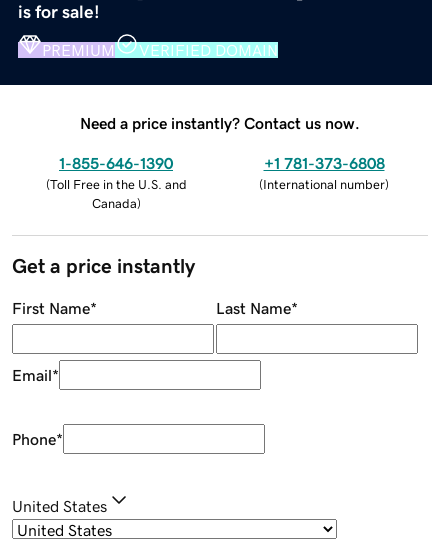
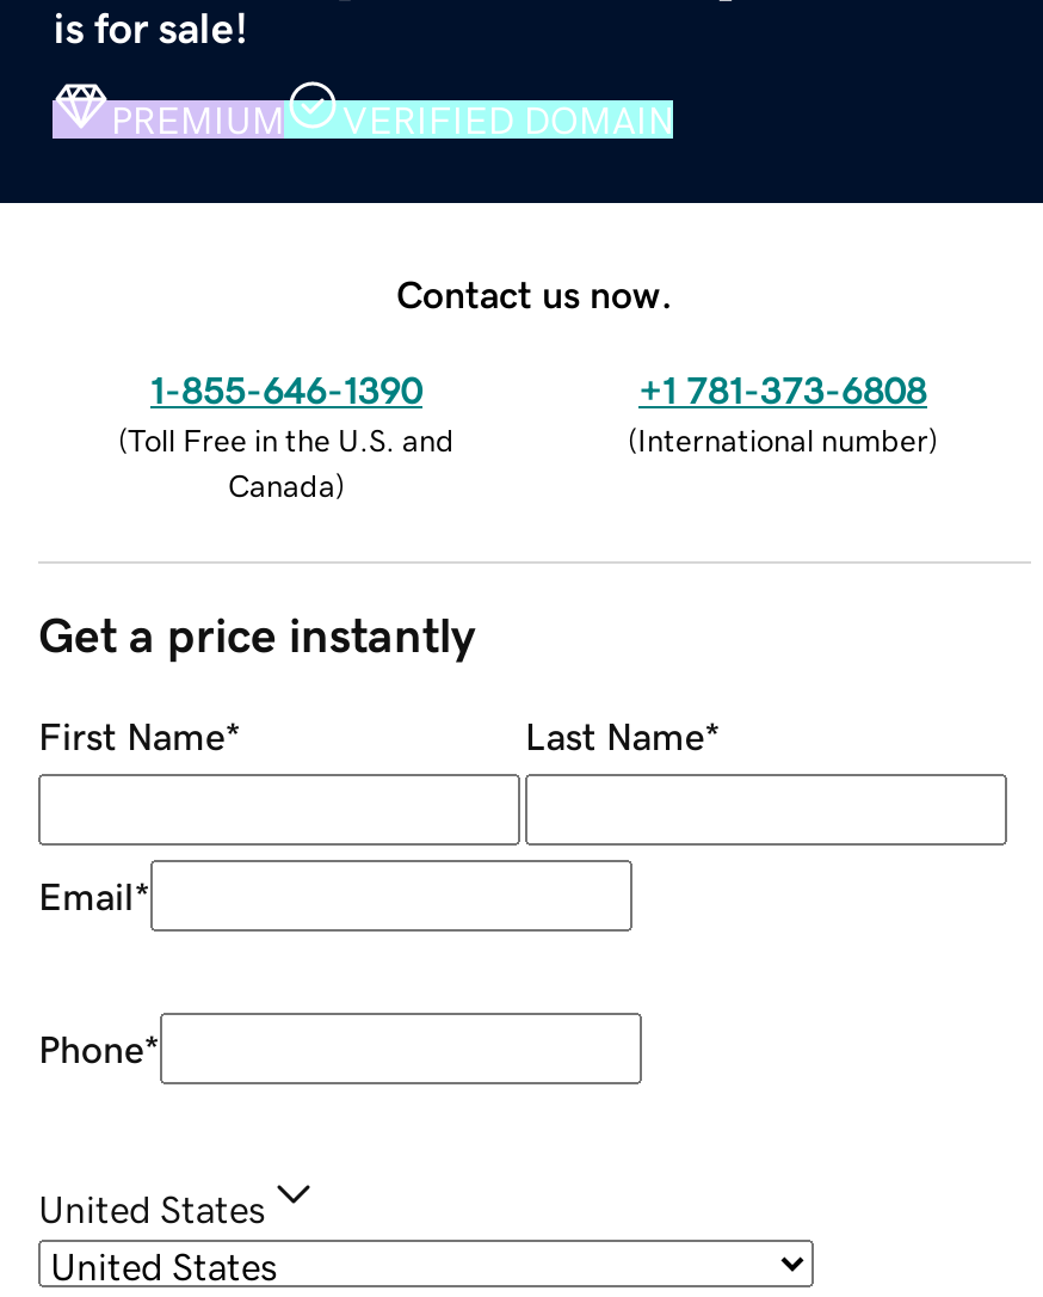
[80,115,360,131] Need a price instantly? Contact us now. -> [396,274,673,312] Contact us now.

